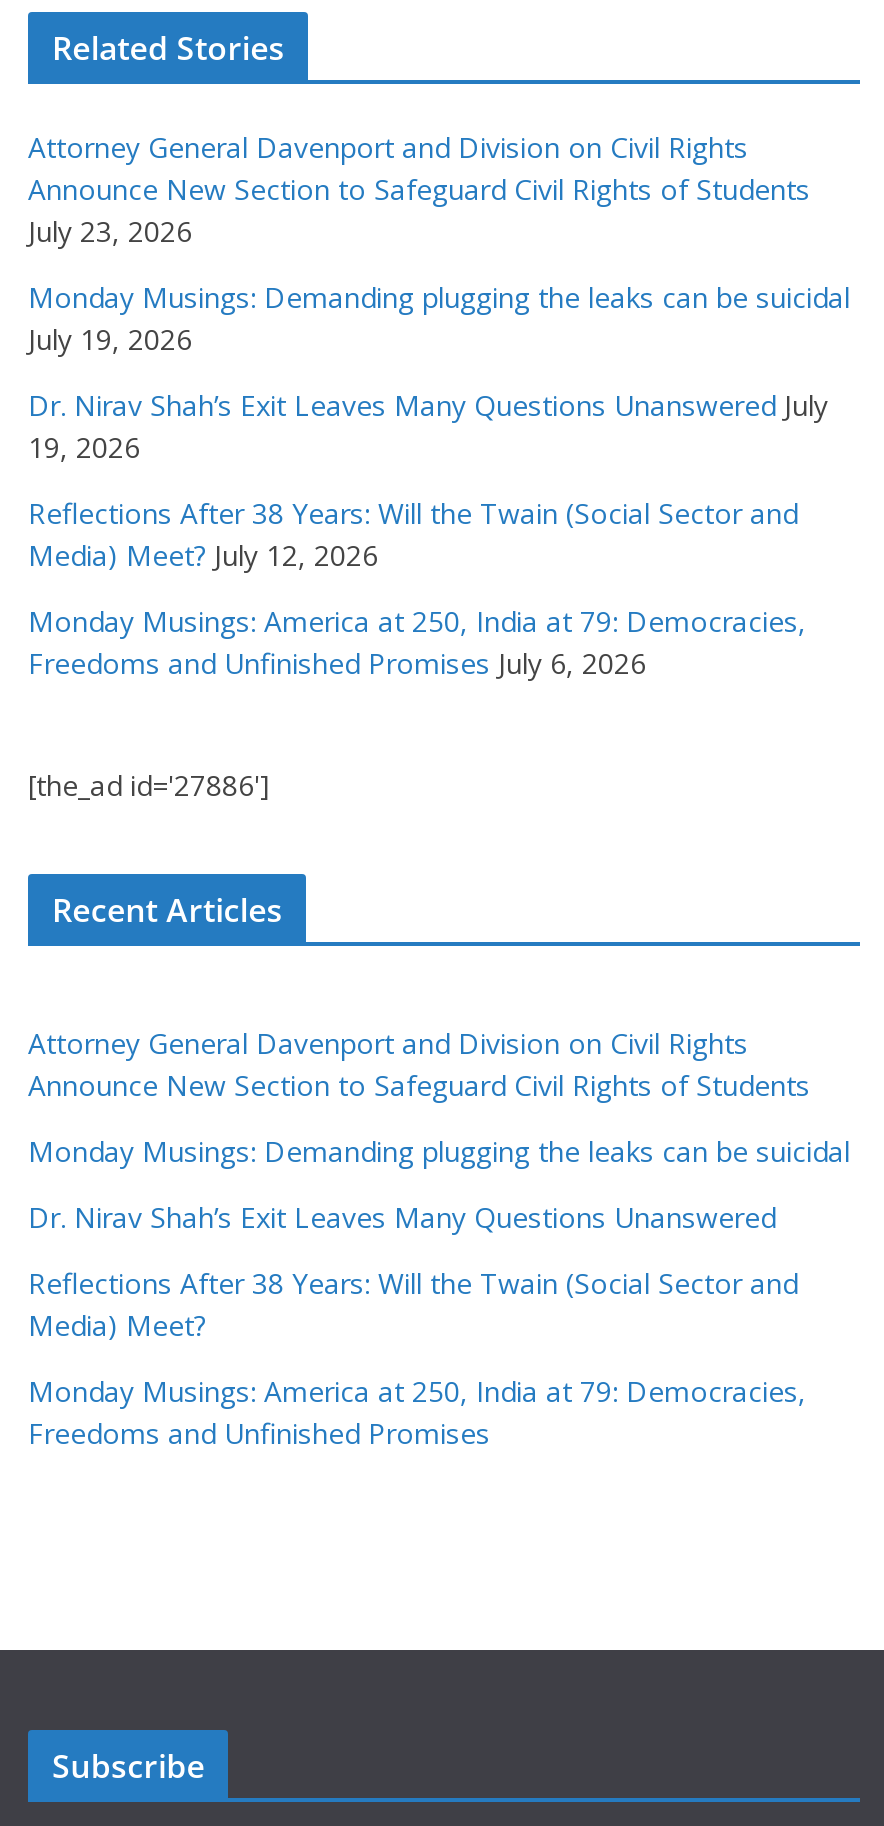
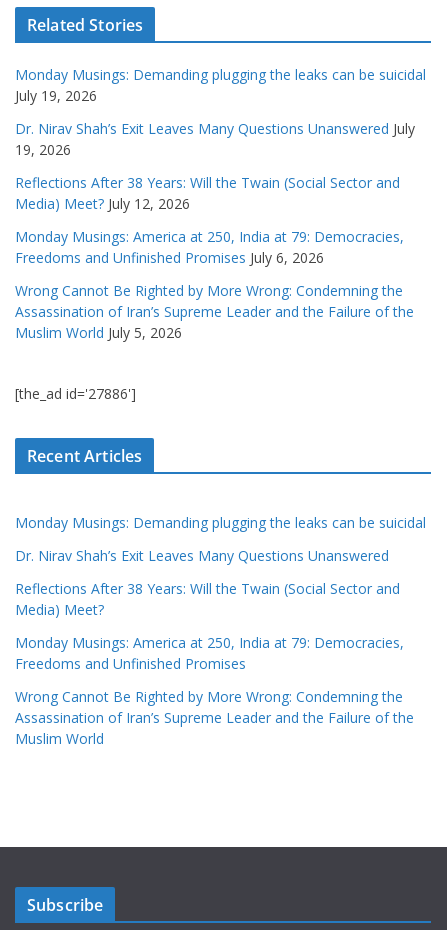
[28,129,810,251] Attorney General Davenport and Division on Civil Rights | Announce New Section to Safeguard Civil Rights of Students | July 23, 2026 -> none
moved [28,279,850,683] -> [15,65,426,267]: Monday Musings: Demanding plugging the leaks can be suicidal | July 19, 2026 | Dr. Nirav Shah’s Exit Leaves Many Questions Unanswered July | 19, 2026 | Reflections After 38 Years: Will the Twain (Social Sector and | Media) Meet? July 12, 2026 | Monday Musings: America at 250, India at 79: Democracies, | Freedoms and Unfinished Promises July 6, 2026
none -> [15,281,414,342] Wrong Cannot Be Righted by More Wrong: Condemning the | Assassination of Iran’s Supreme Leader and the Failure of the | Muslim World July 5, 2026
[28,1025,810,1105] Attorney General Davenport and Division on Civil Rights | Announce New Section to Safeguard Civil Rights of Students -> none
moved [28,1133,850,1453] -> [15,513,426,673]: Monday Musings: Demanding plugging the leaks can be suicidal | Dr. Nirav Shah’s Exit Leaves Many Questions Unanswered | Reflections After 38 Years: Will the Twain (Social Sector and | Media) Meet? | Monday Musings: America at 250, India at 79: Democracies, | Freedoms and Unfinished Promises
none -> [15,687,414,748] Wrong Cannot Be Righted by More Wrong: Condemning the | Assassination of Iran’s Supreme Leader and the Failure of the | Muslim World

